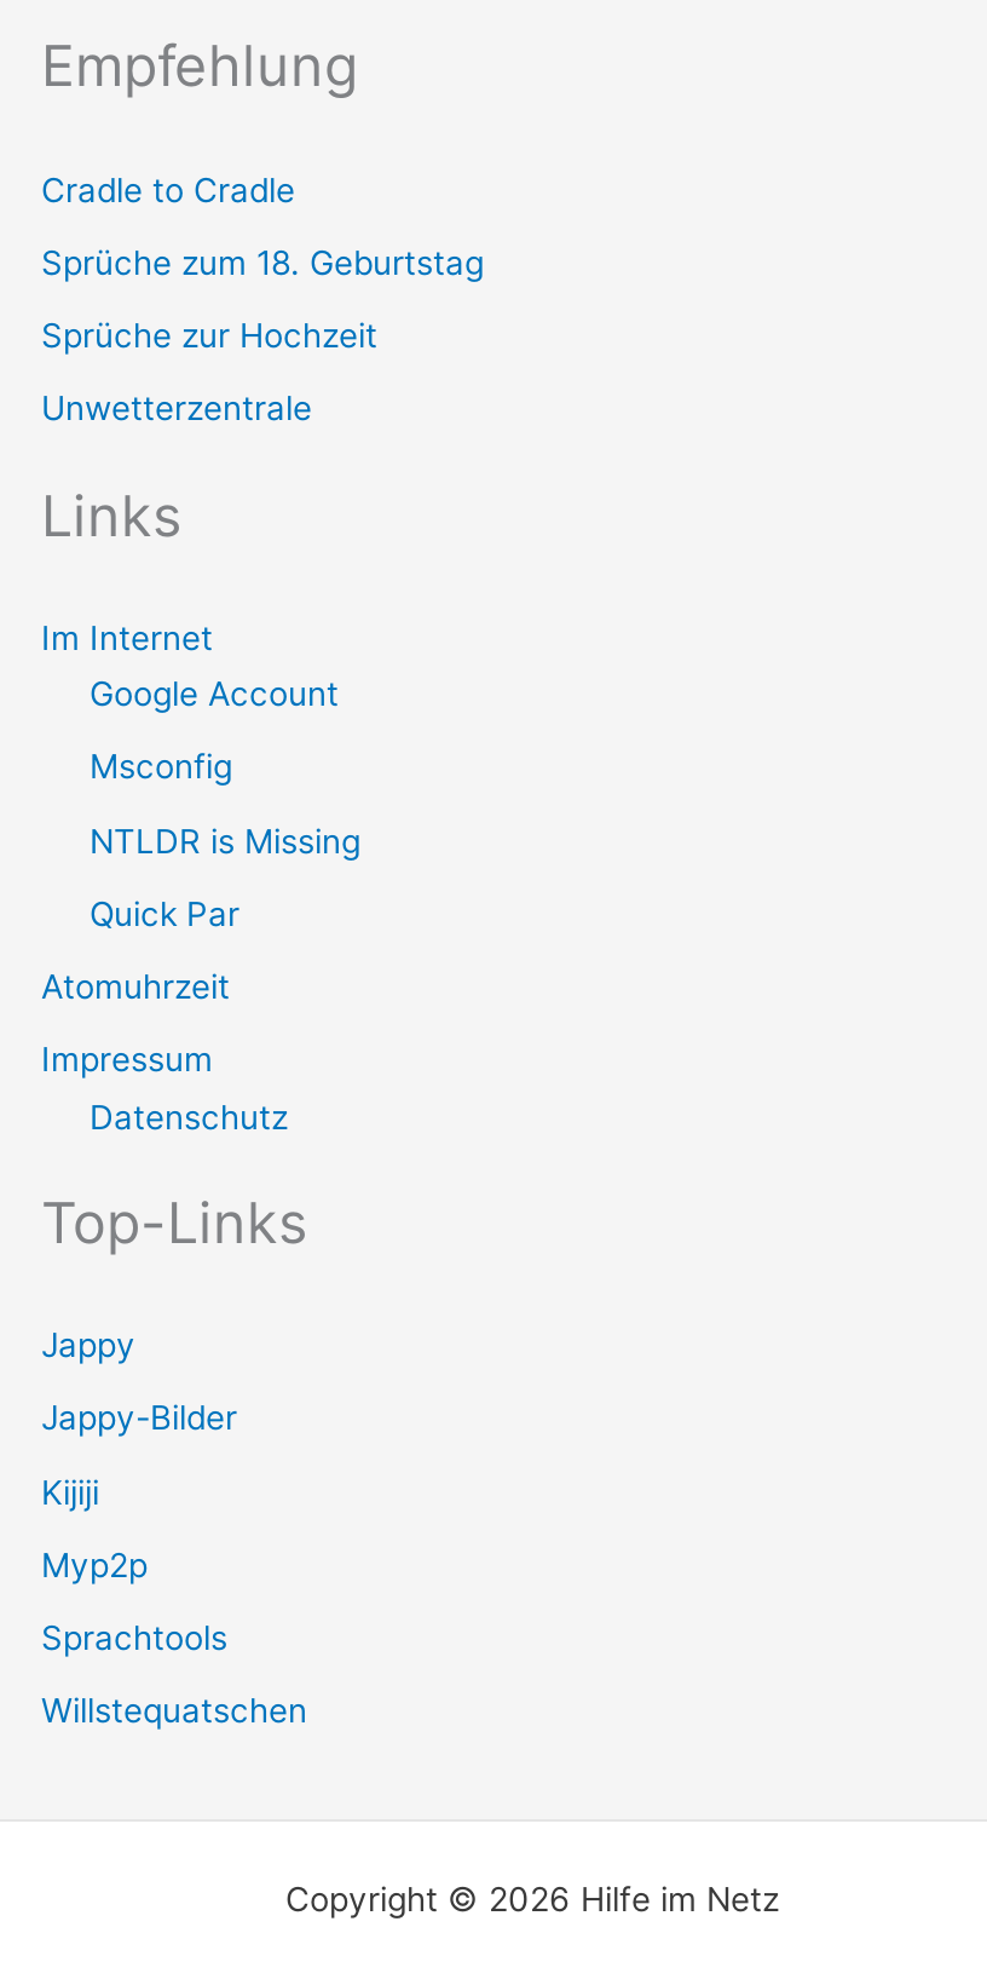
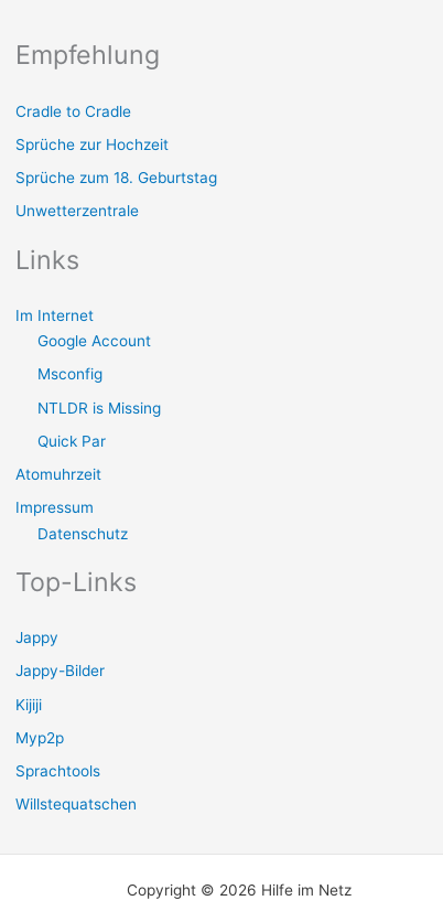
moved [41,243,484,282] -> [15,169,217,187]: Sprüche zum 18. Geburtstag
moved [41,316,377,355] -> [15,136,169,153]: Sprüche zur Hochzeit

